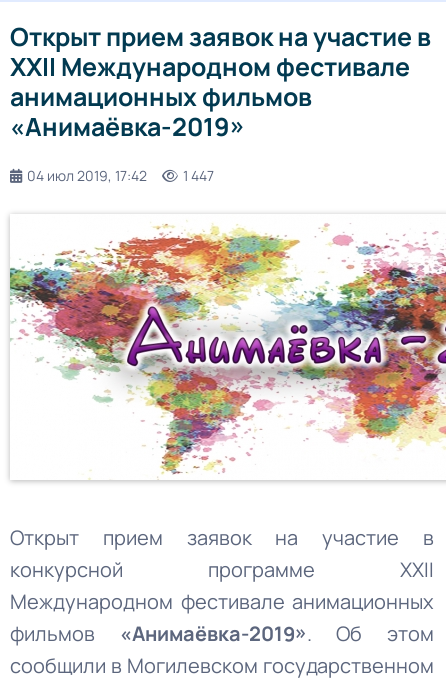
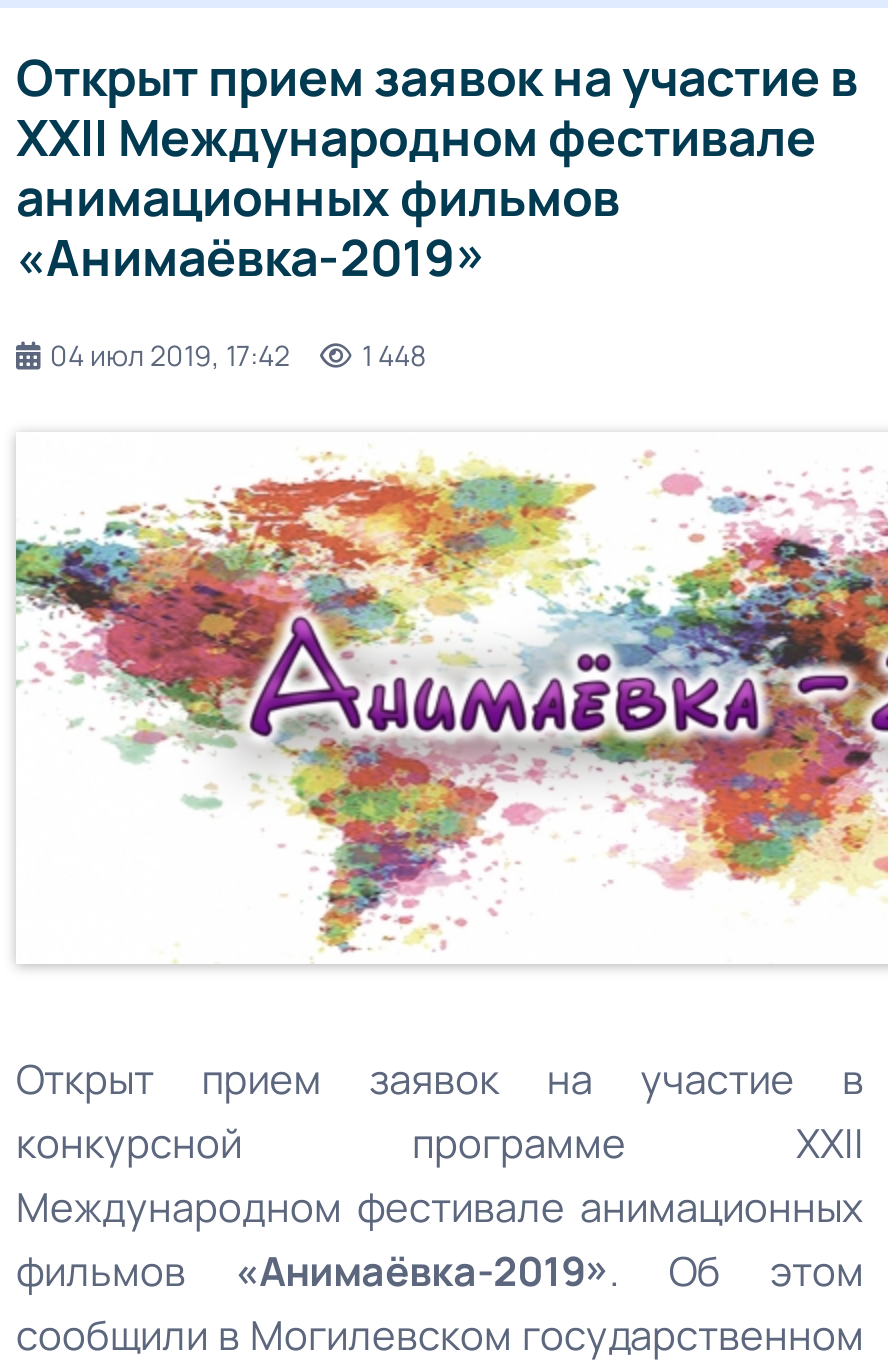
[183,166,214,185] 1 447 -> [362,336,426,374] 1 448

